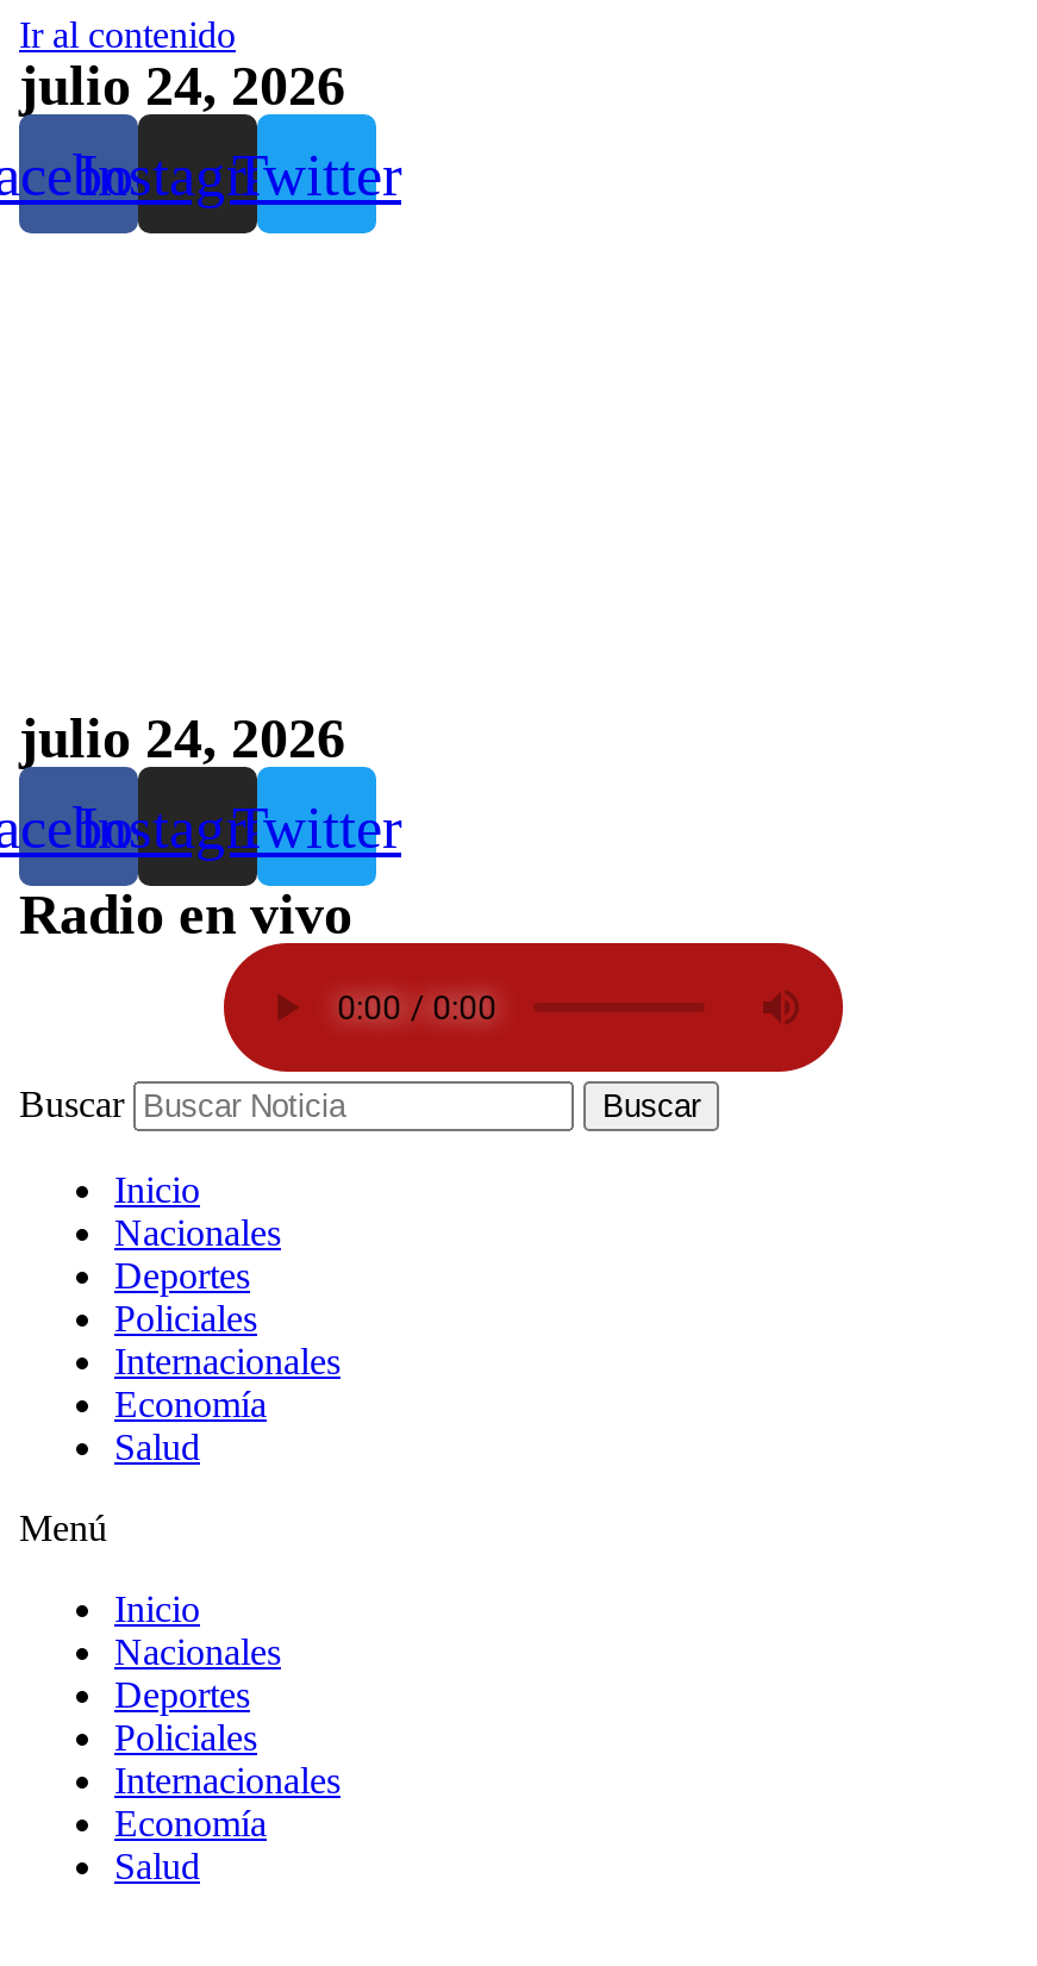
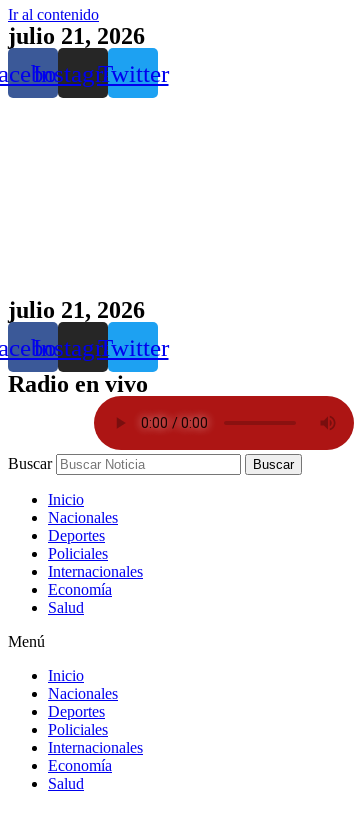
[19,55,345,117] julio 24, 2026 -> [8,23,145,49] julio 21, 2026
[19,707,345,769] julio 24, 2026 -> [8,297,145,323] julio 21, 2026

